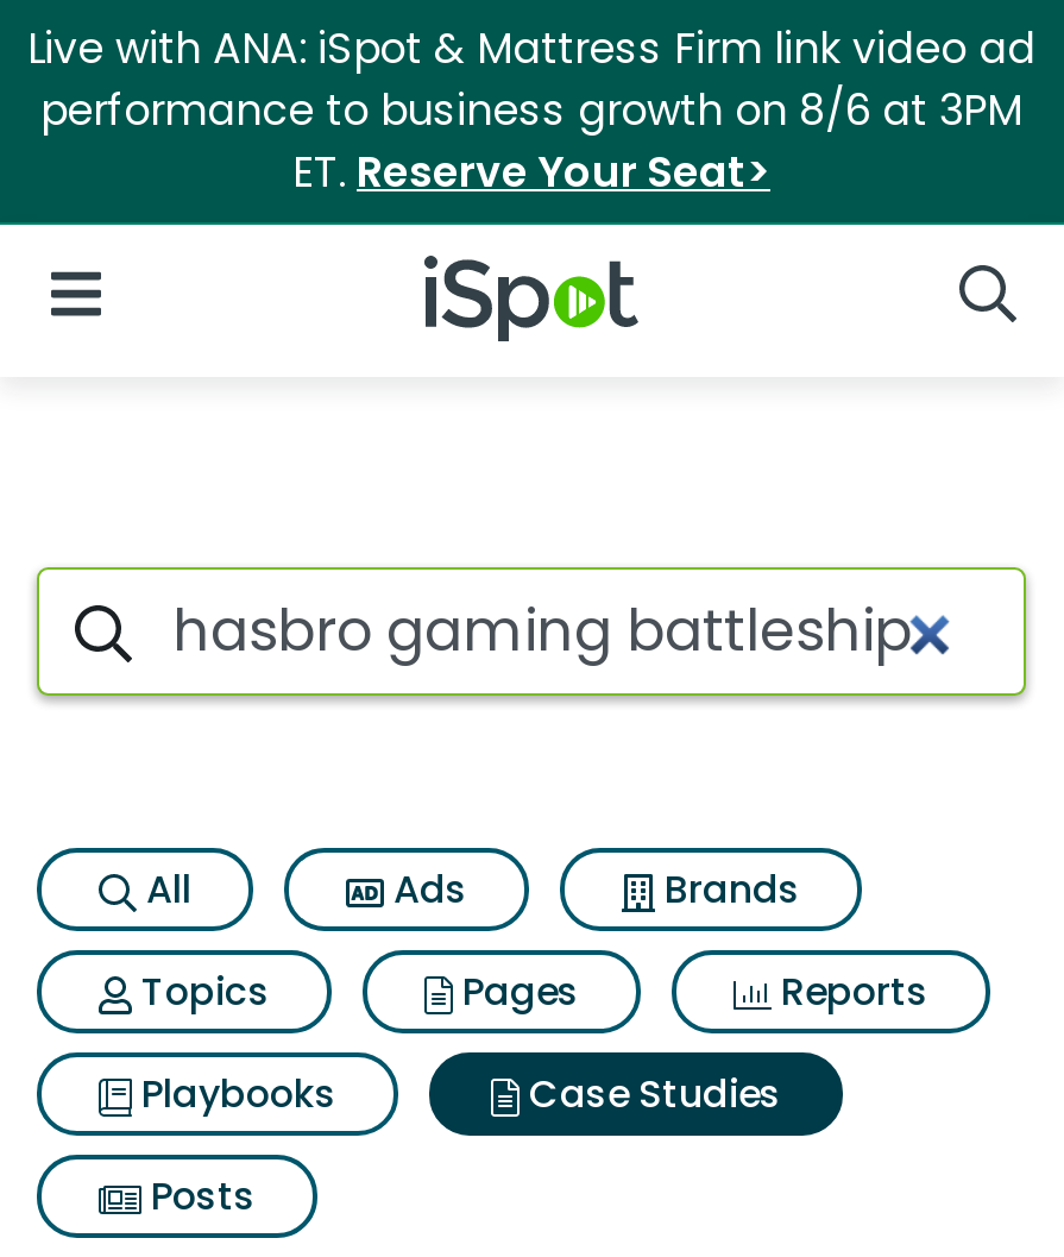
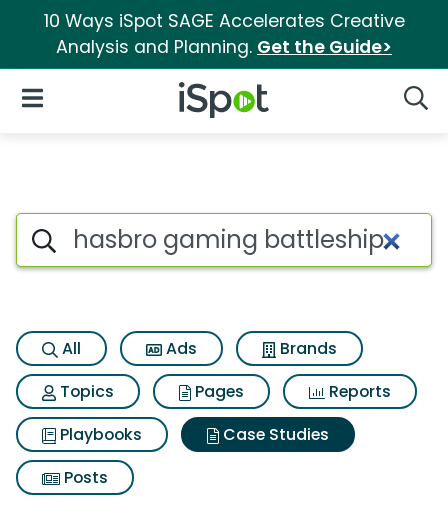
[27,20,1035,201] Live with ANA: iSpot & Mattress Firm link video ad | performance to business growth on 8/6 at 3PM | ET. Reserve Your Seat> -> [43,9,404,59] 10 Ways iSpot SAGE Accelerates Creative | Analysis and Planning. Get the Guide>

